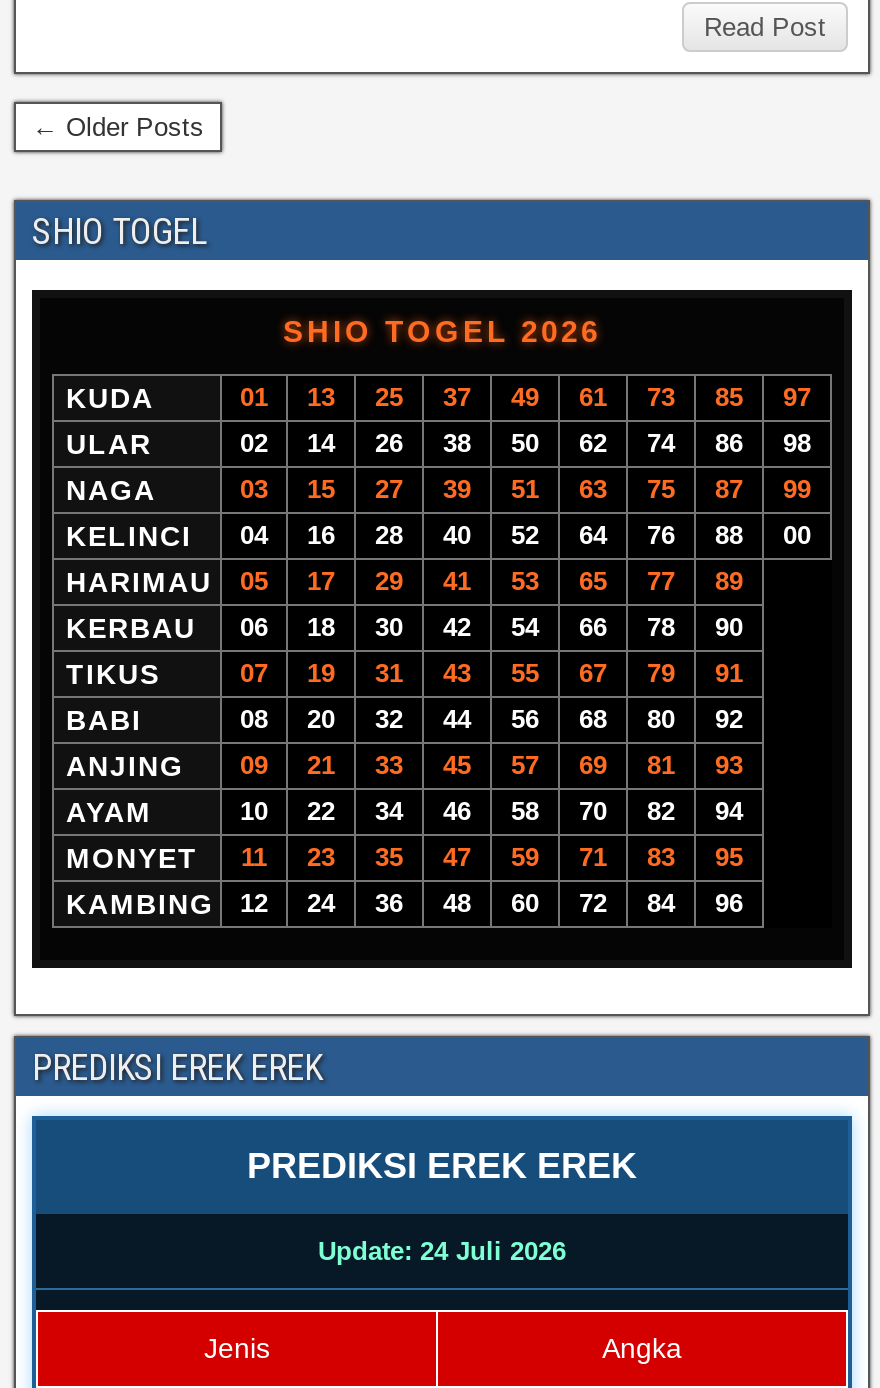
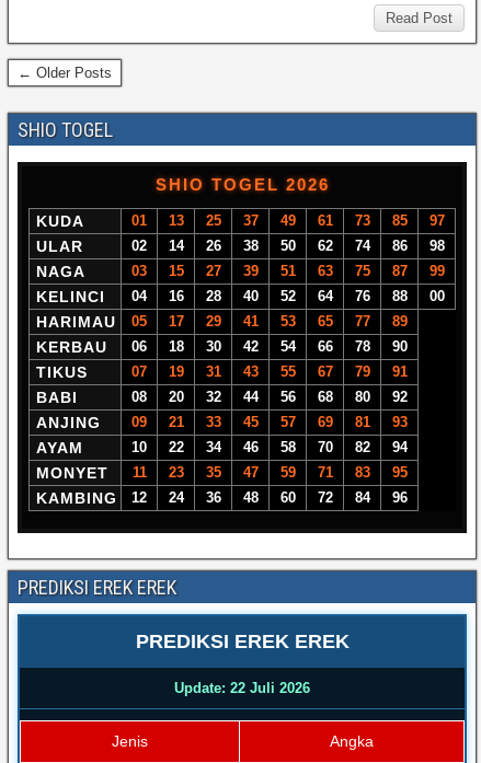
[318,1236,566,1266] Update: 24 Juli 2026 -> [174,680,310,696] Update: 22 Juli 2026

